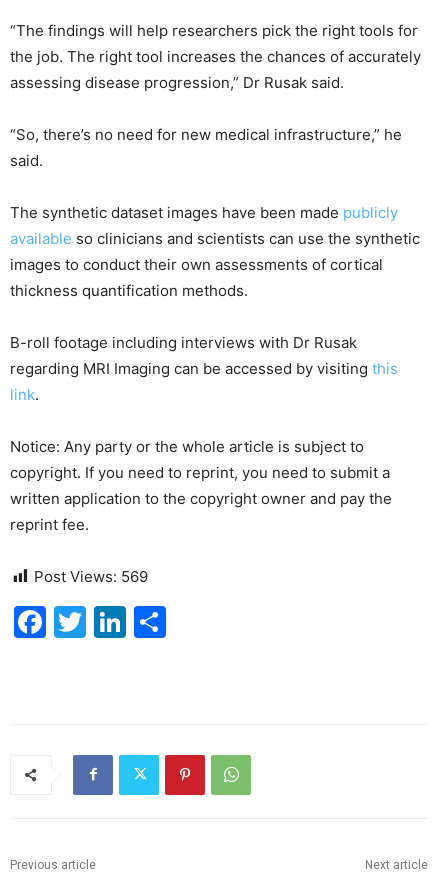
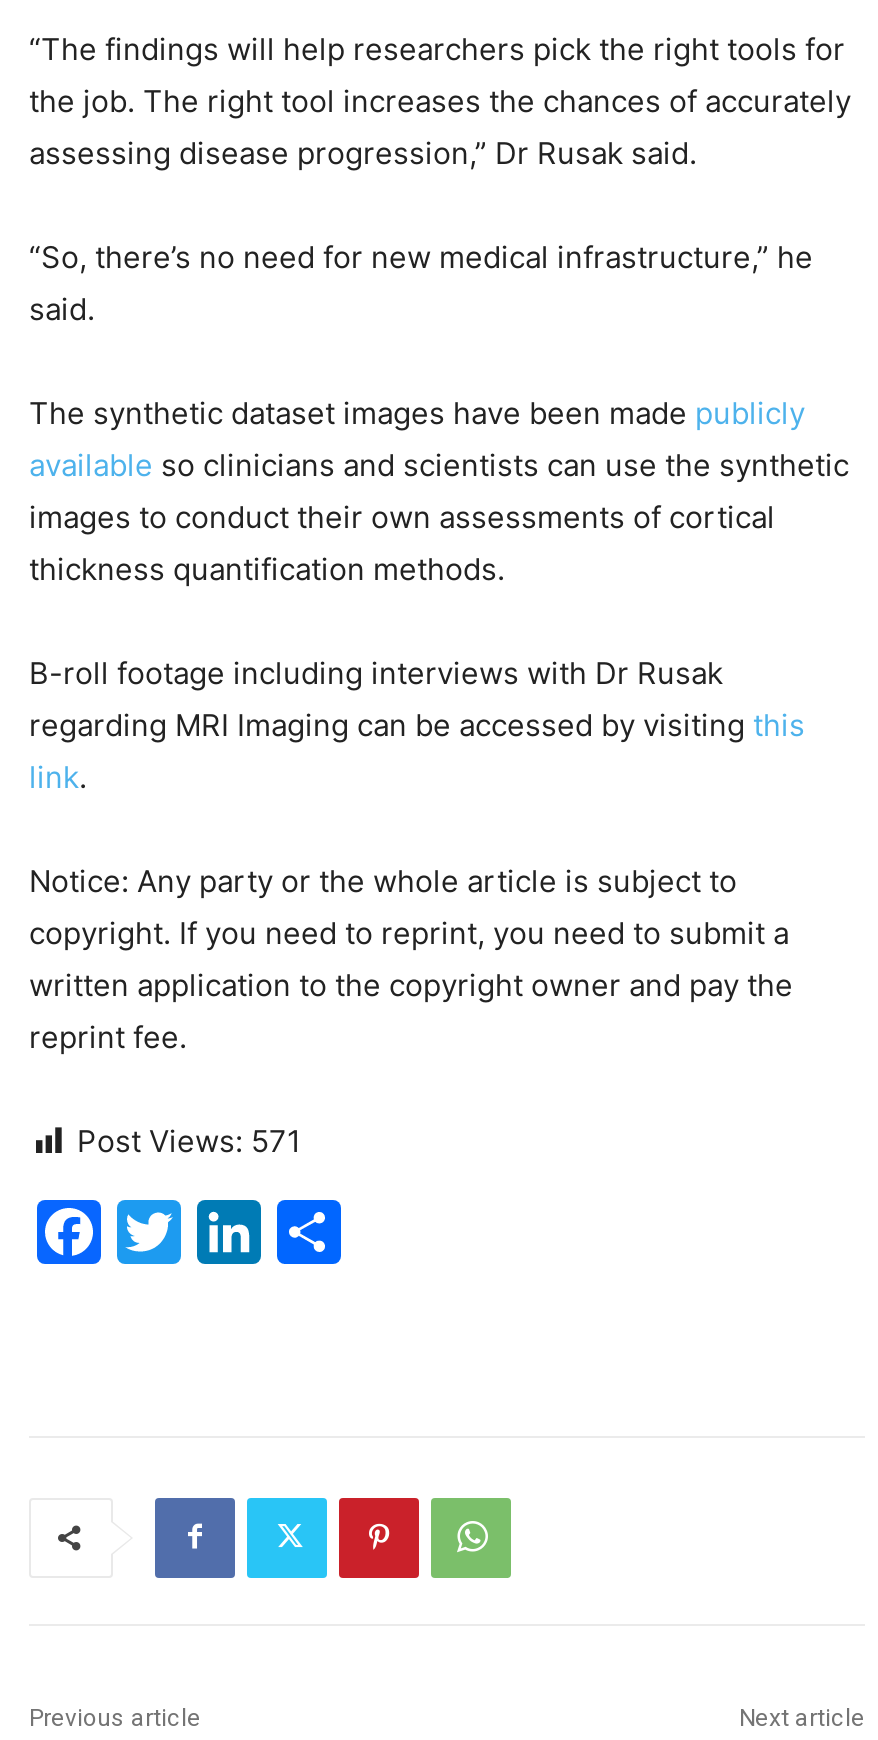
[34,567,148,586] Post Views: 569 -> [77,1122,301,1160] Post Views: 571

